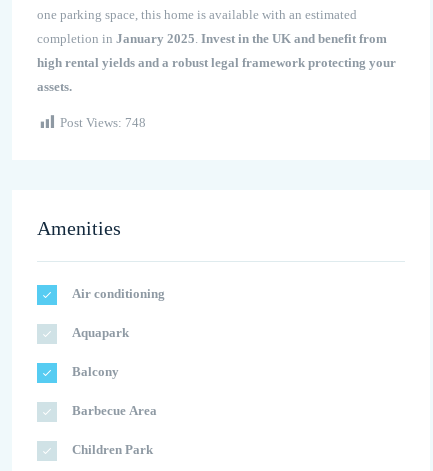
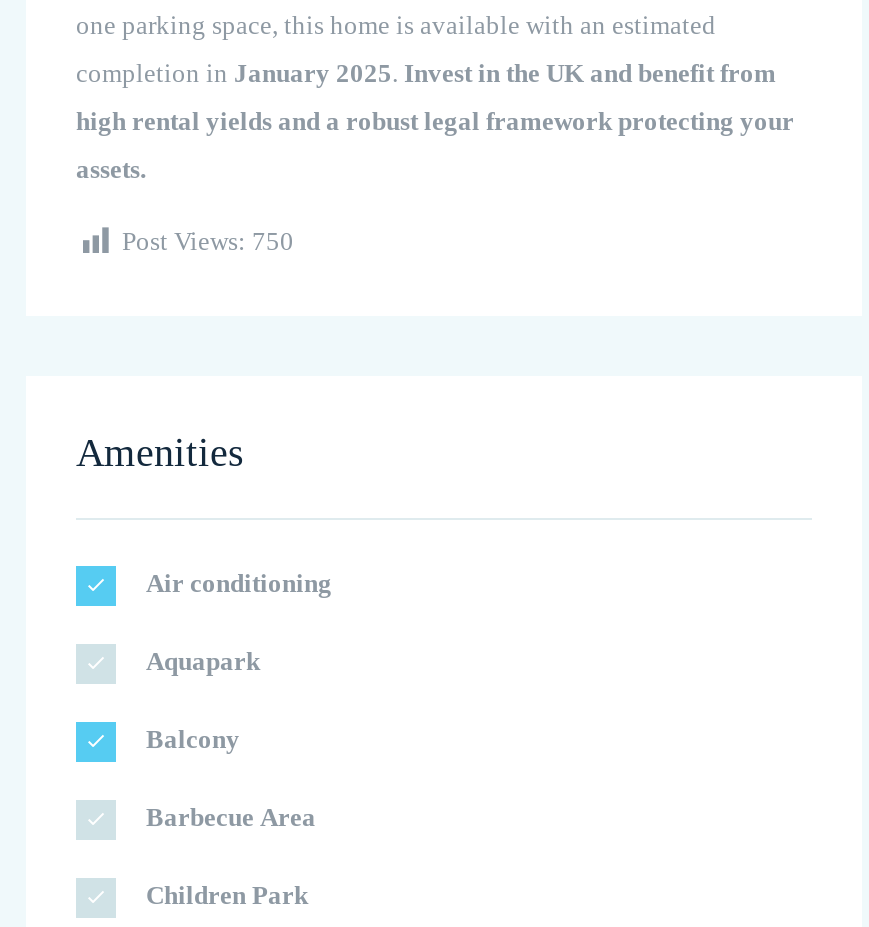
[60,115,146,130] Post Views: 748 -> [122,227,294,257] Post Views: 750

